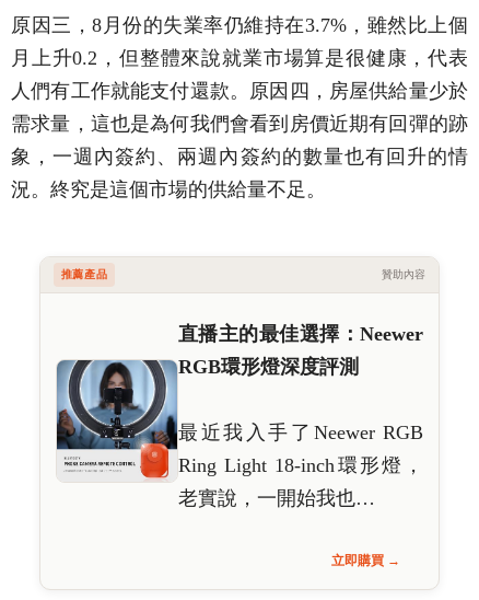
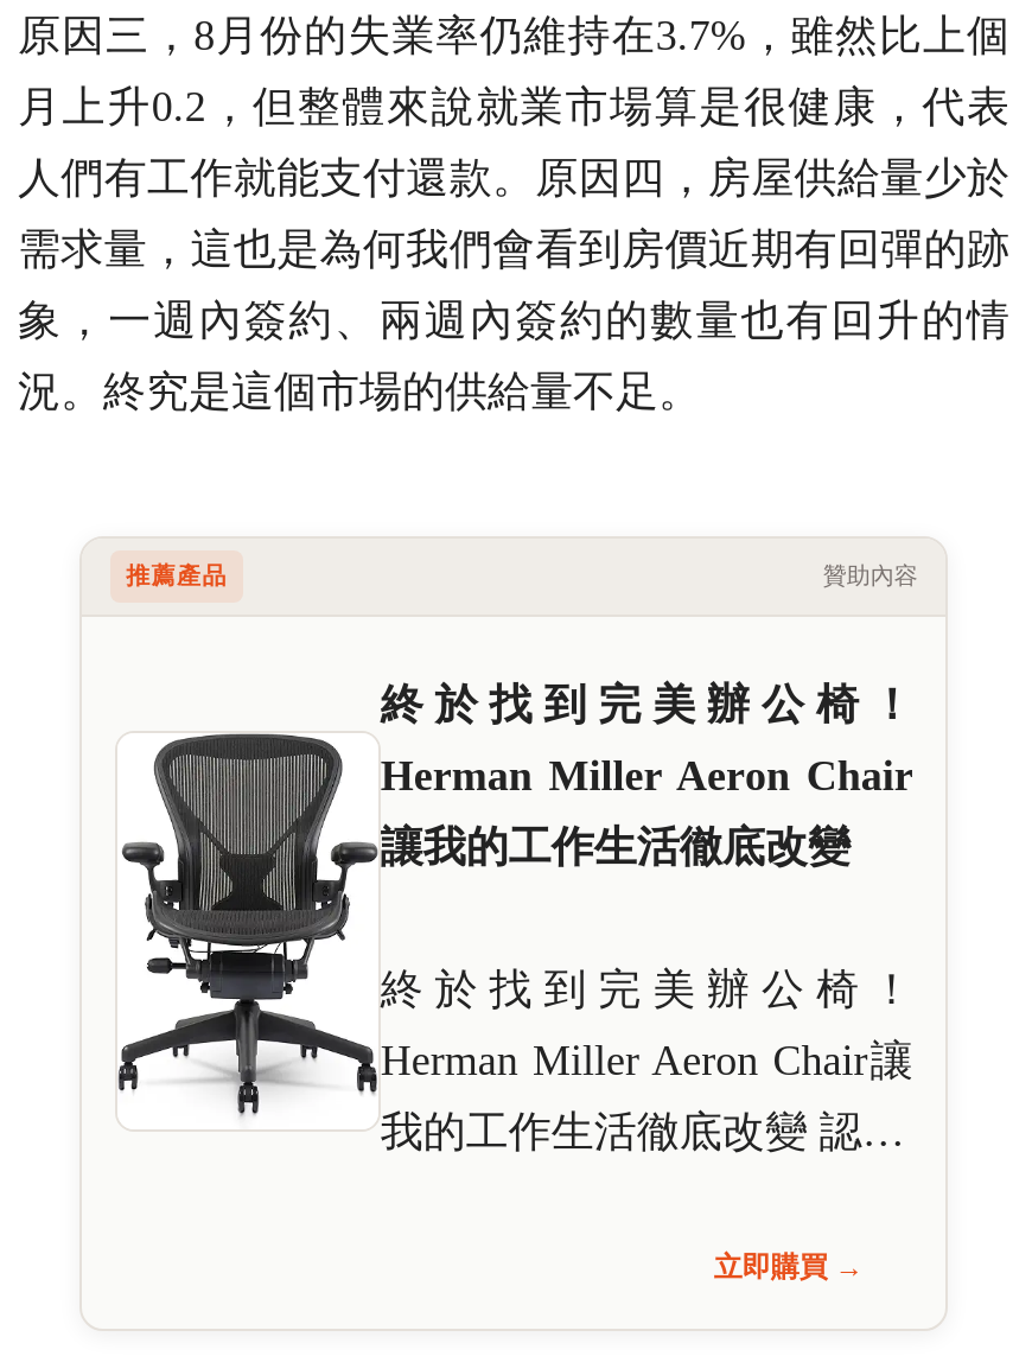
[56,323,424,509] [image] | 直播主的最佳選擇：Neewer | RGB環形燈深度評測 | 最近我入手了Neewer RGB | Ring Light 18-inch環形燈， | 老實說，一開始我也… -> [115,681,913,1156] [image] | 終於找到完美辦公椅！ | Herman Miller Aeron Chair | 讓我的工作生活徹底改變 | 終於找到完美辦公椅！ | Herman Miller Aeron Chair讓 | 我的工作生活徹底改變 認…

